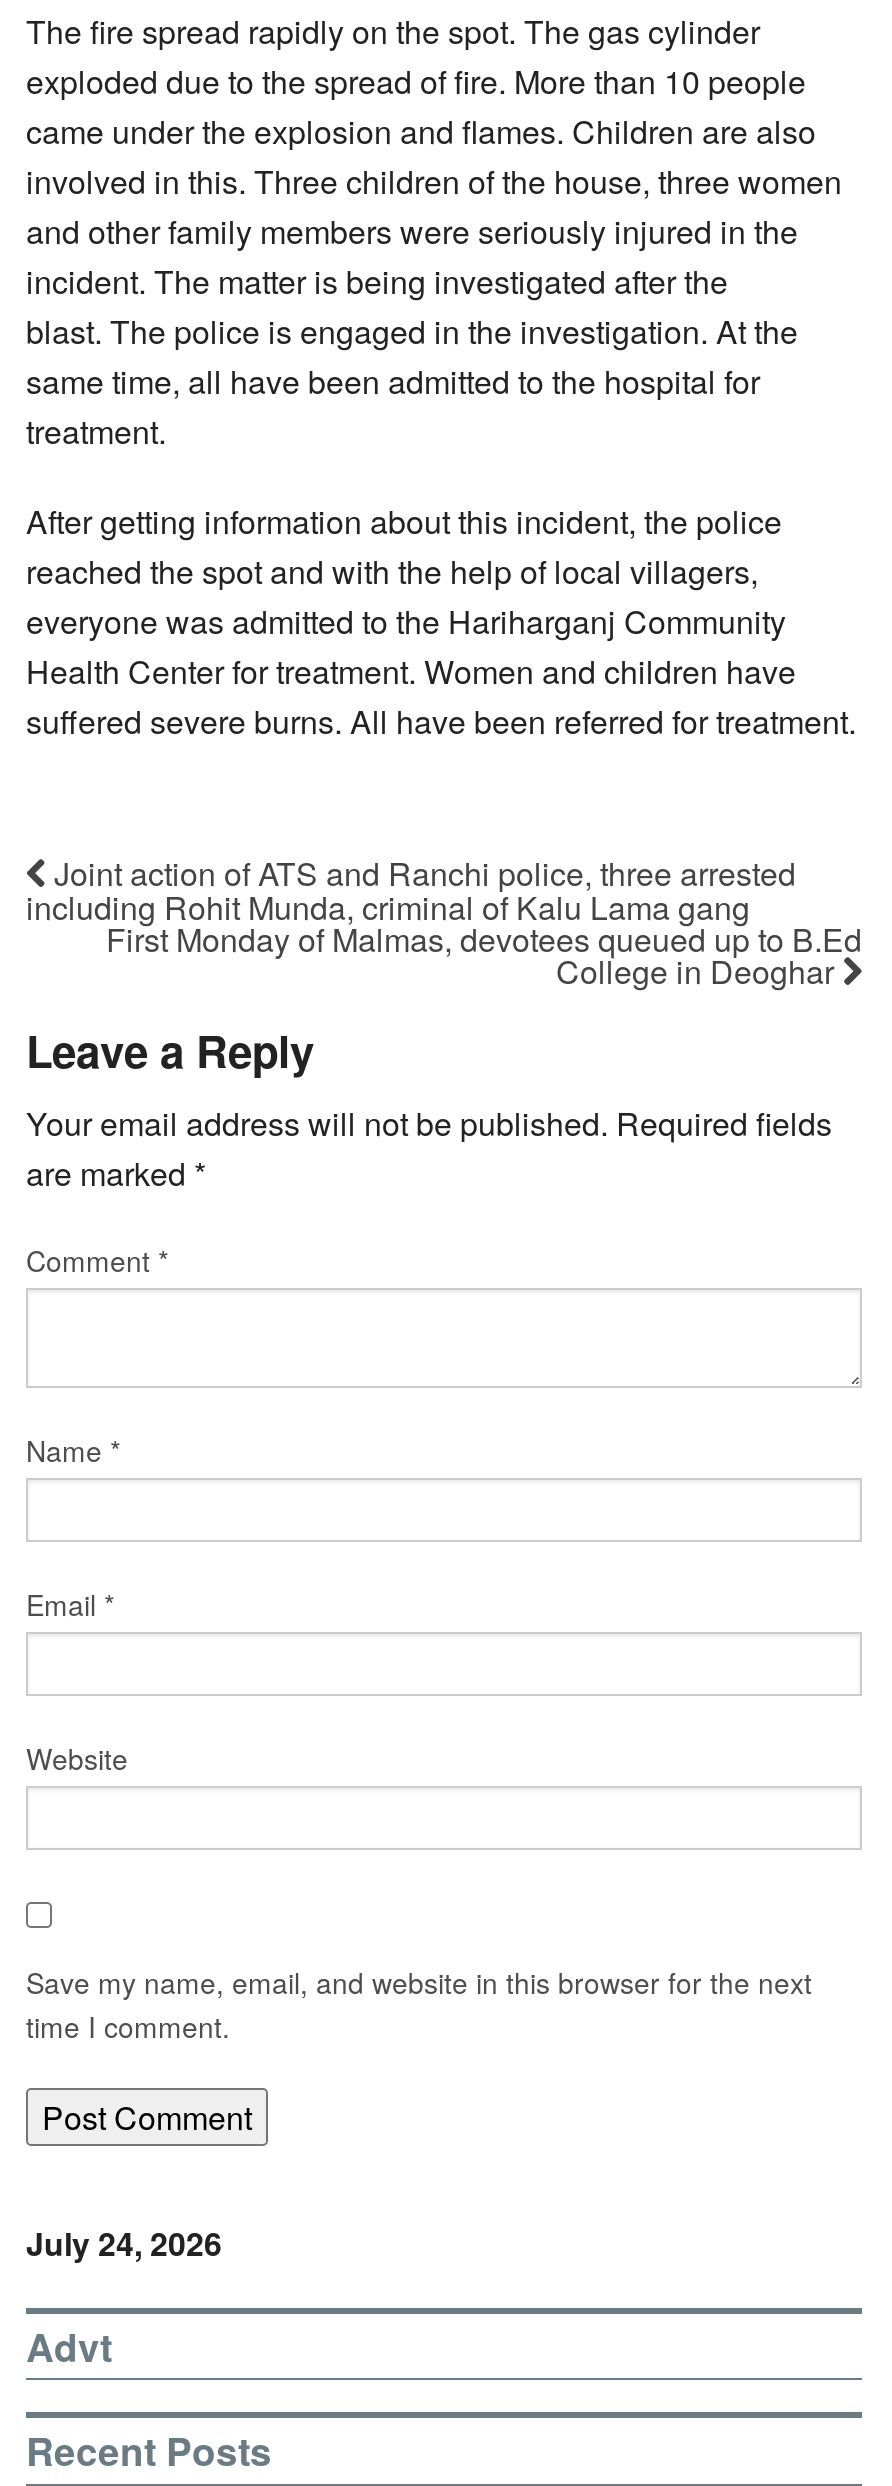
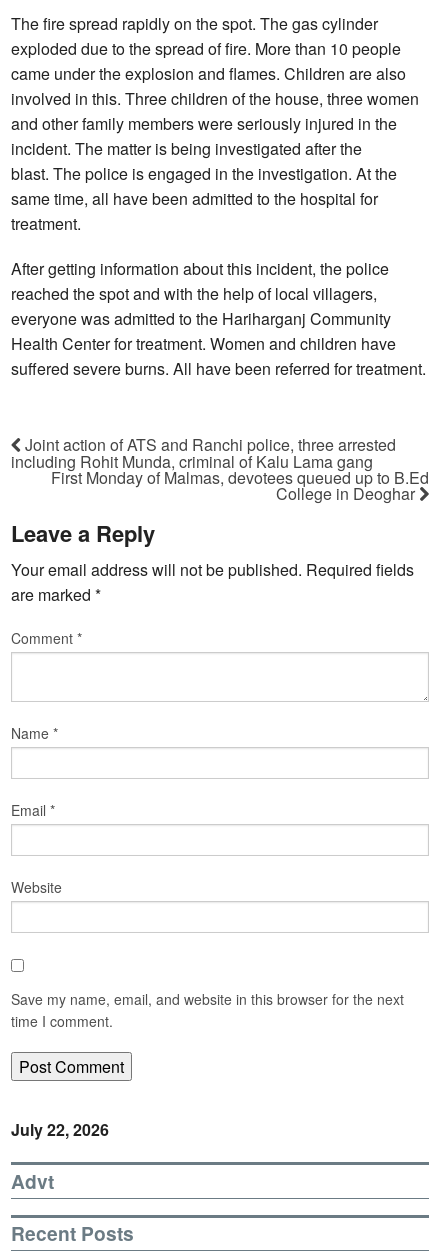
[26,2220,222,2266] July 24, 2026 -> [11,1118,109,1141] July 22, 2026

